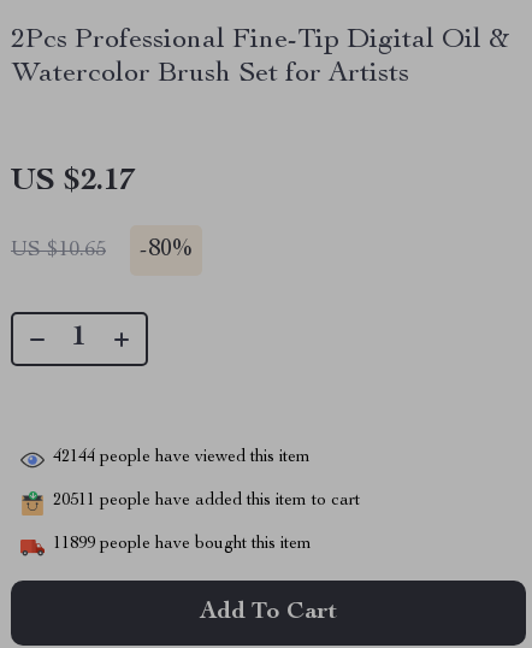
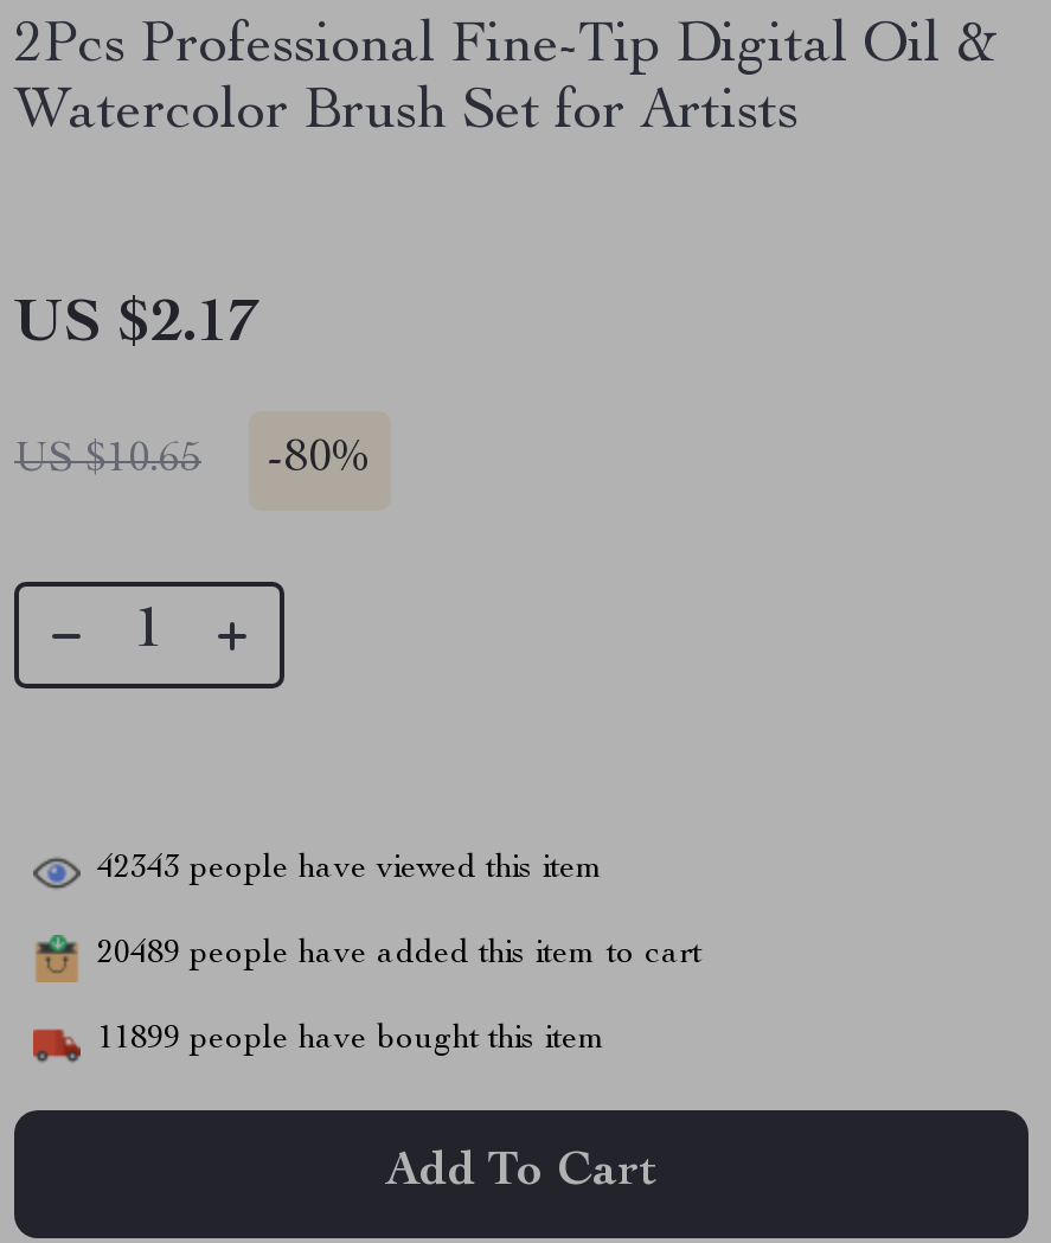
[53,450,311,466] 42144 people have viewed this item -> [97,853,604,886] 42343 people have viewed this item
[53,493,360,510] 20511 people have added this item to cart -> [97,938,701,971] 20489 people have added this item to cart

